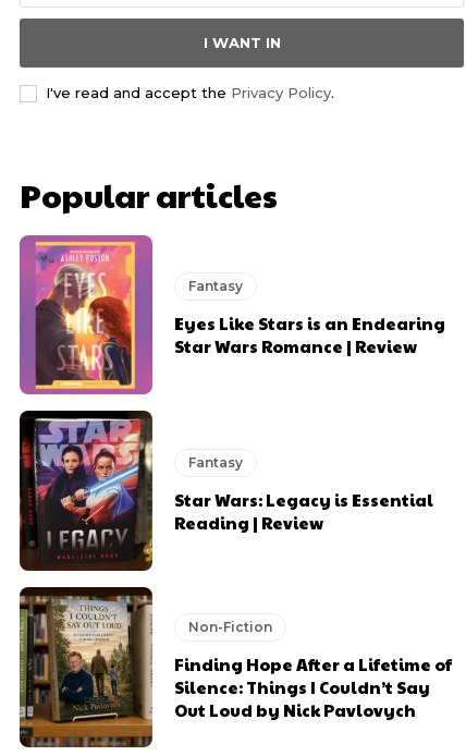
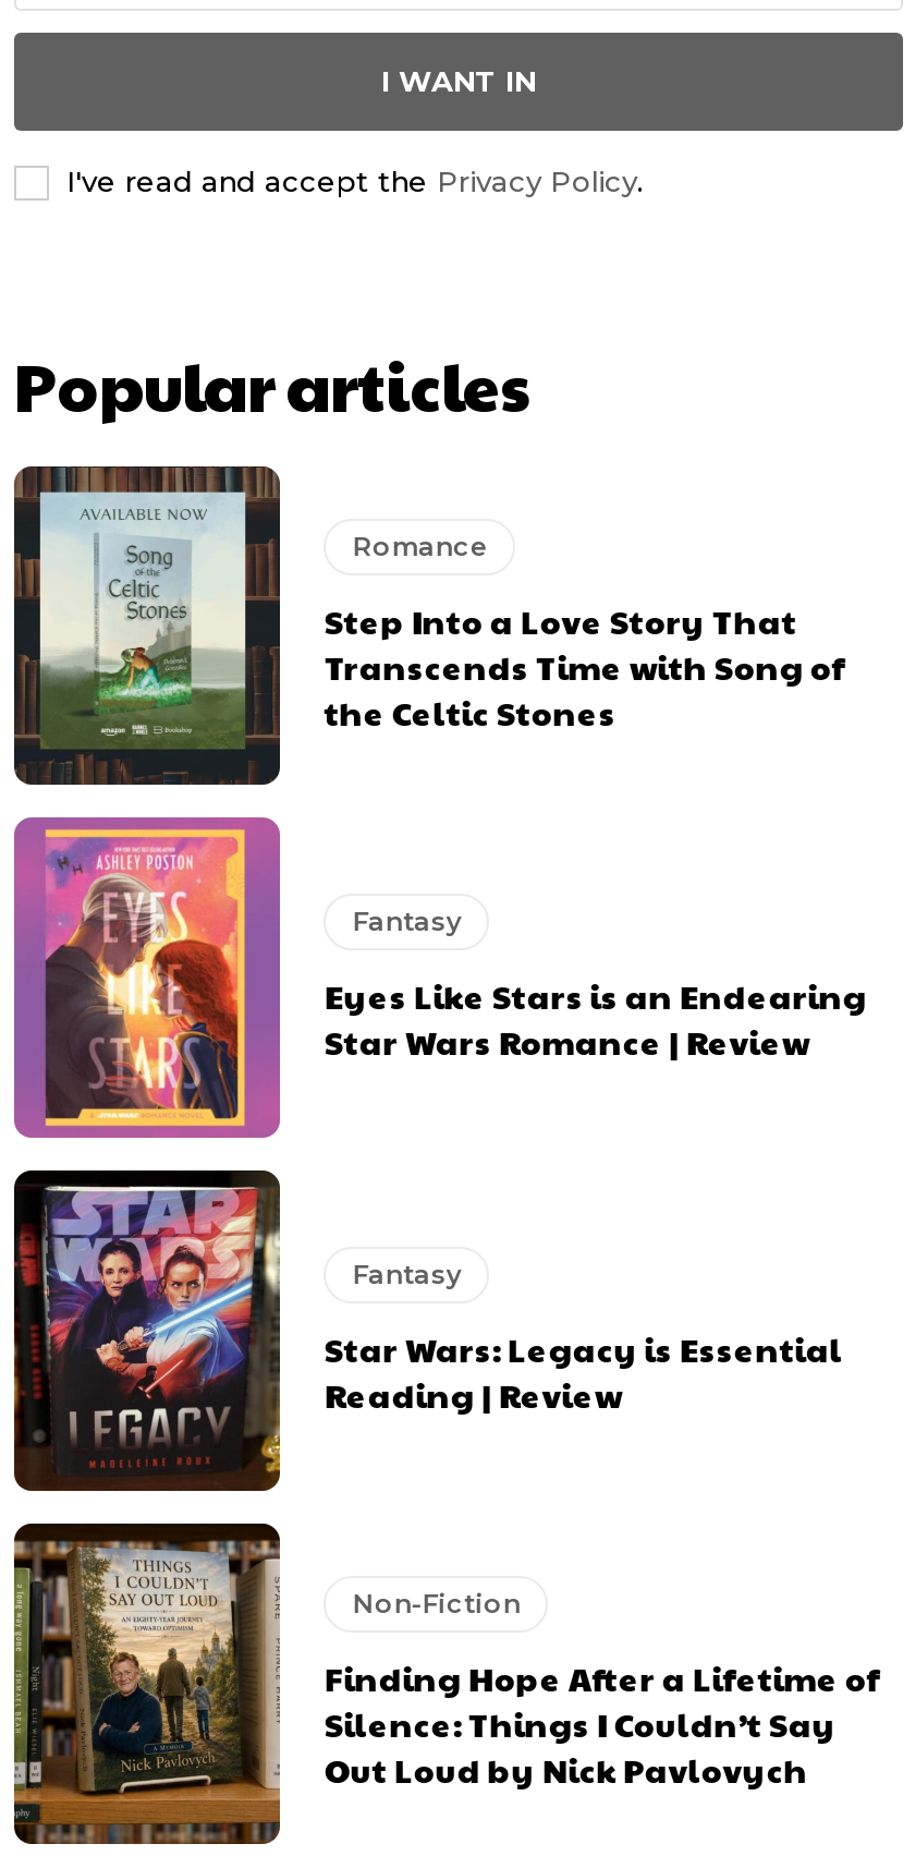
none -> [12,464,845,787] [image] | Romance | Step Into a Love Story That | Transcends Time with Song of | the Celtic Stones

